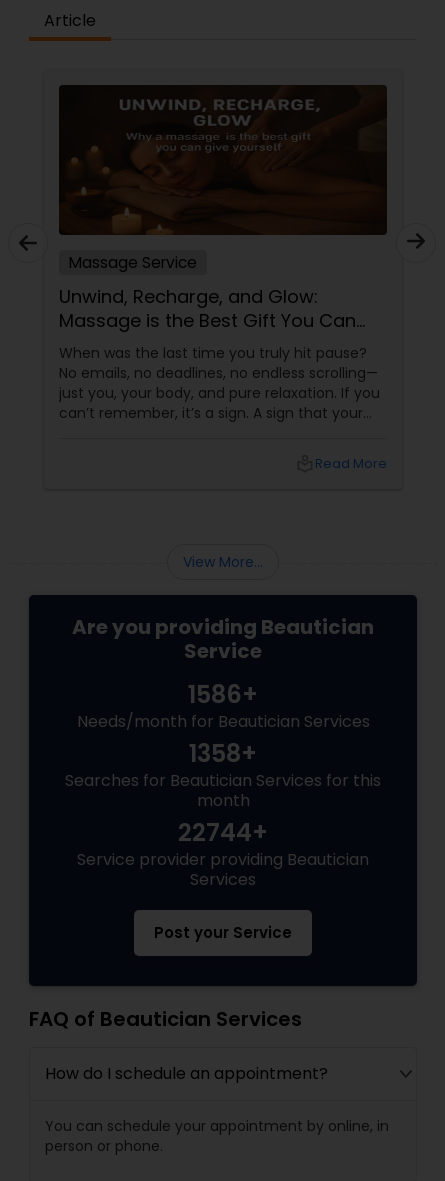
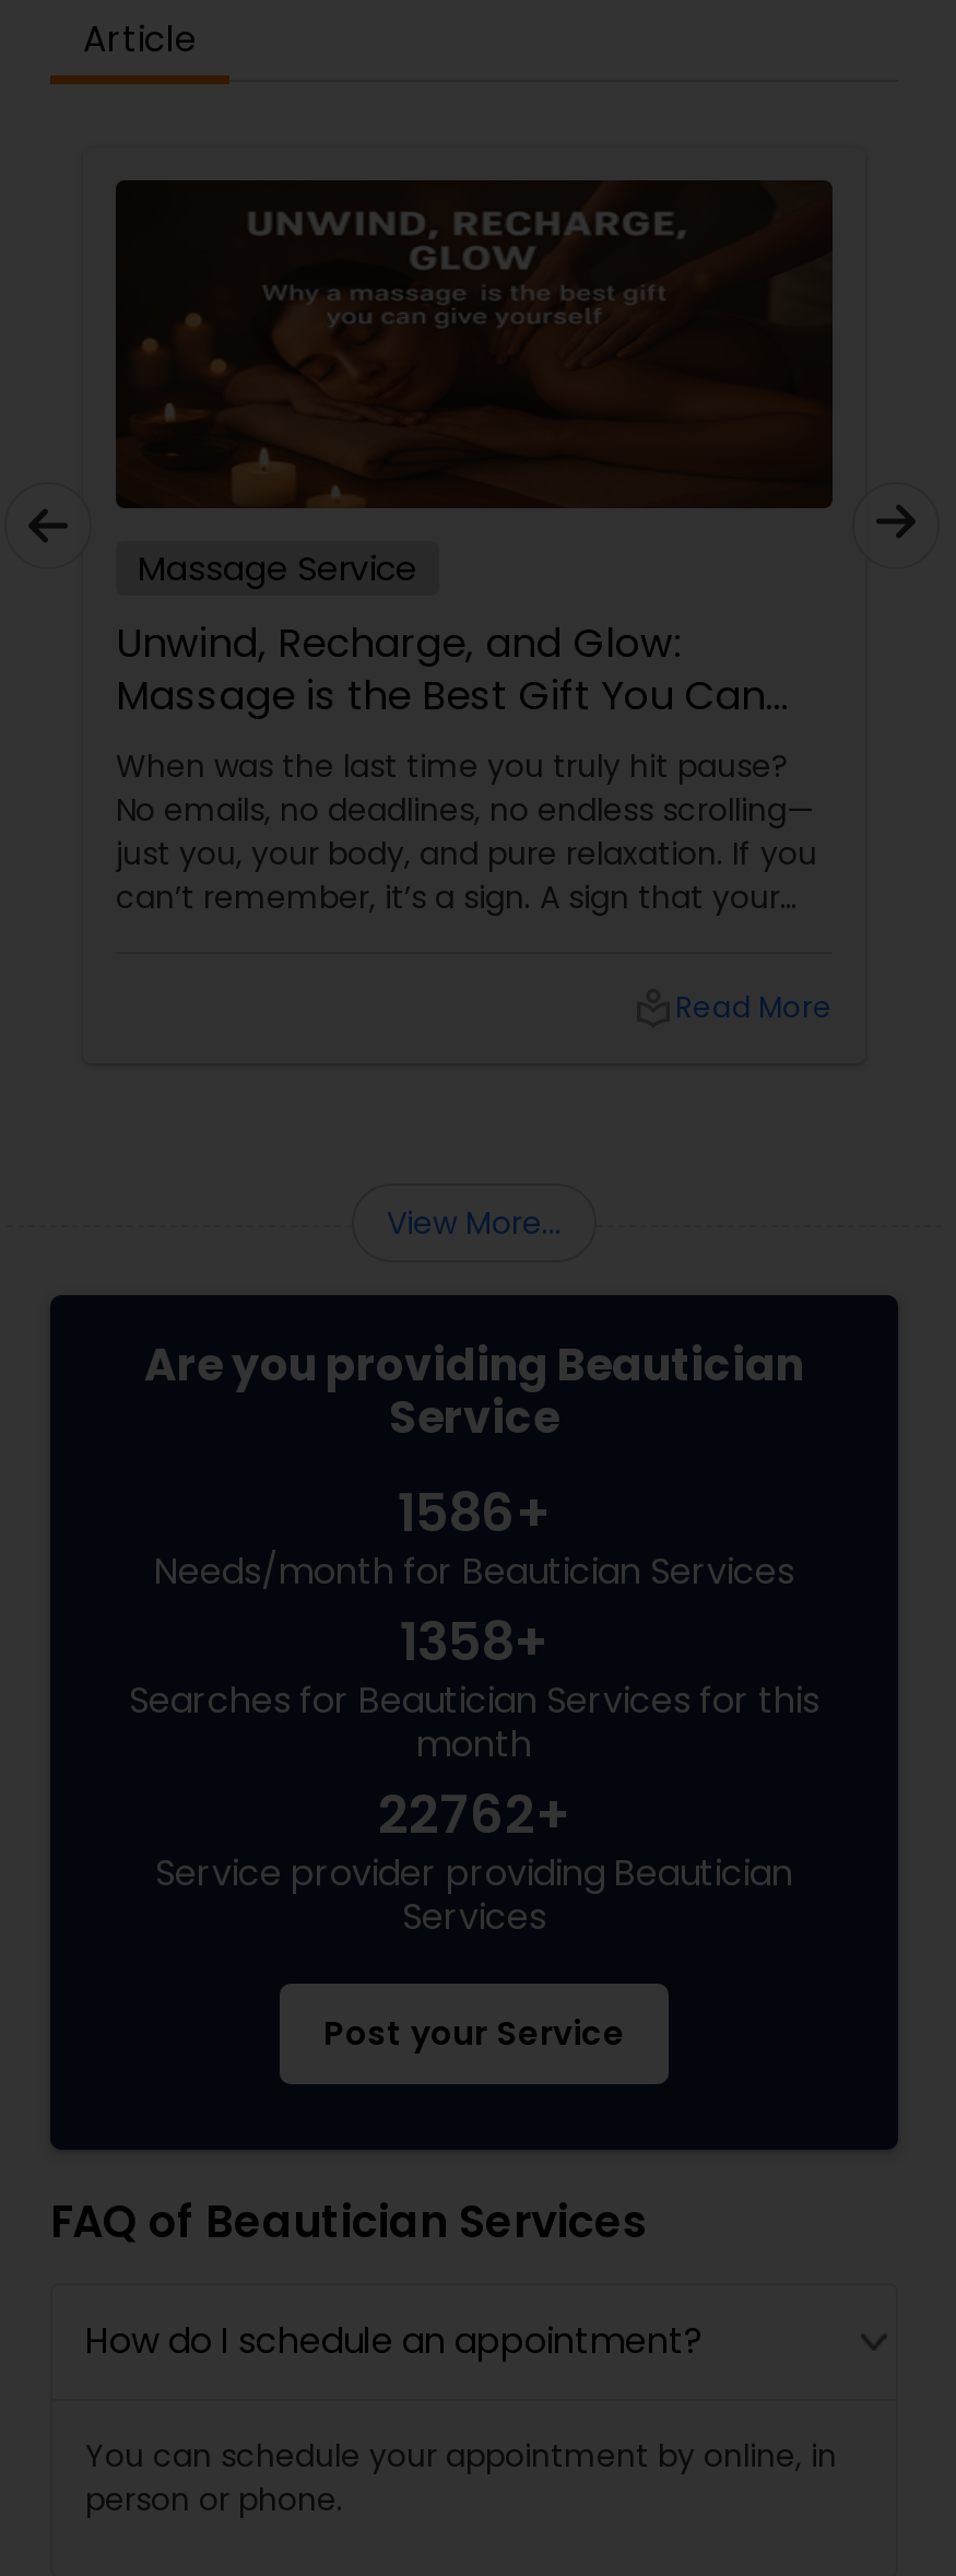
[178,816,268,849] 22744+ -> [378,1778,570,1850] 22762+

